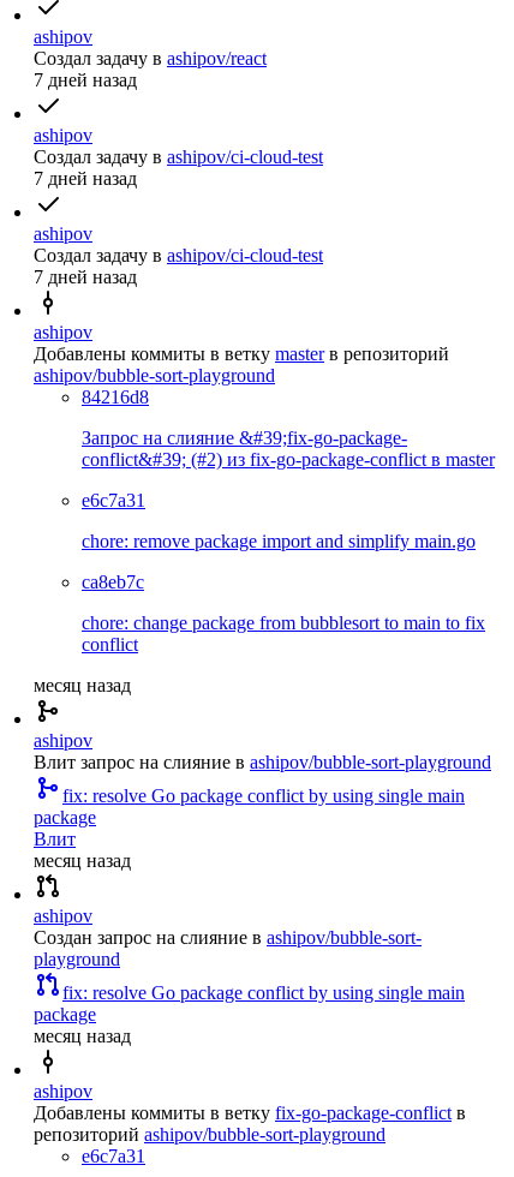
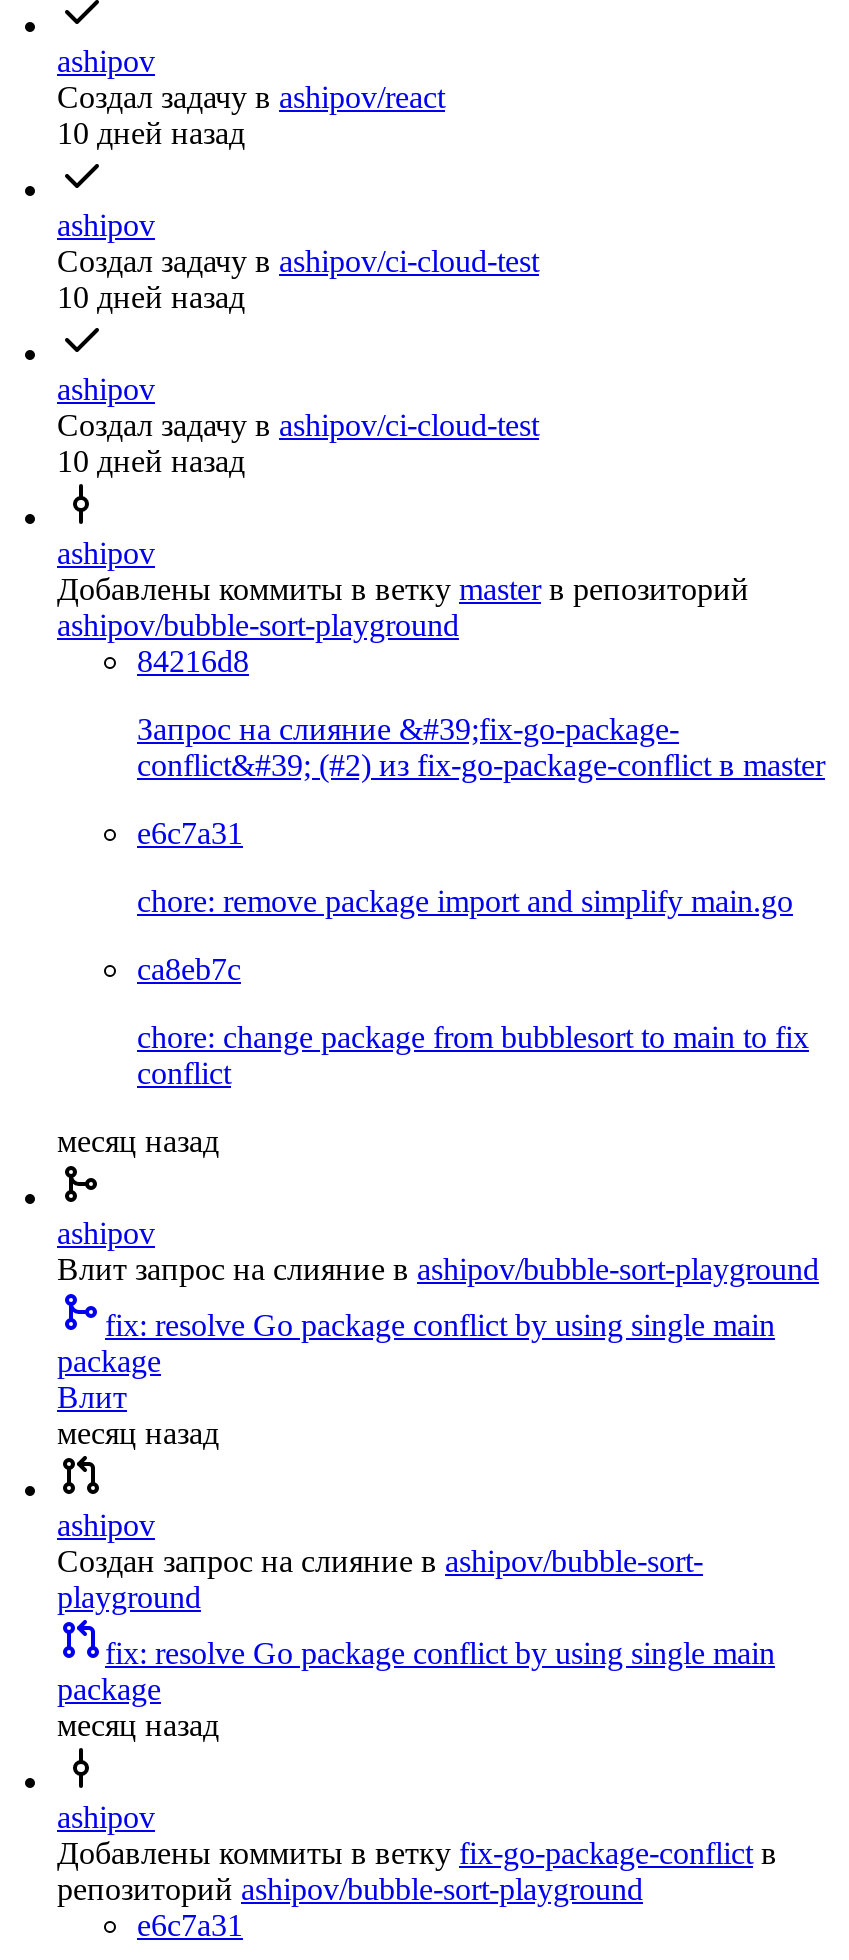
[34,70,137,90] 7 дней назад -> [57,116,245,150] 10 дней назад
[34,168,137,188] 7 дней назад -> [57,280,245,314] 10 дней назад
[34,267,137,287] 7 дней назад -> [57,444,245,478] 10 дней назад

